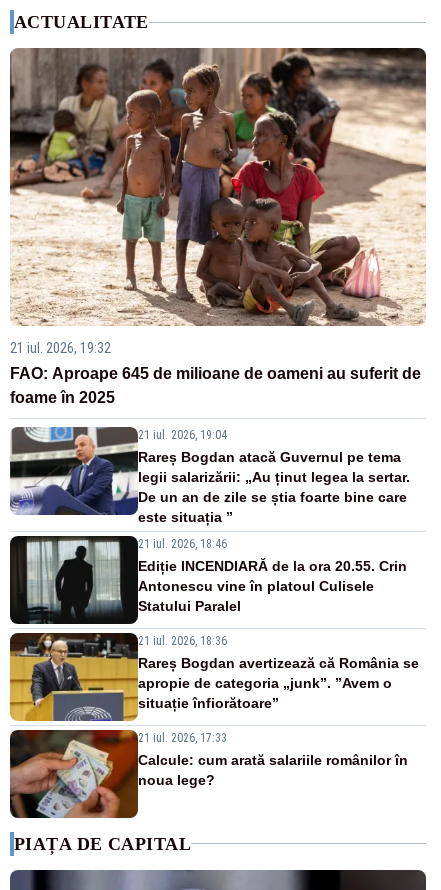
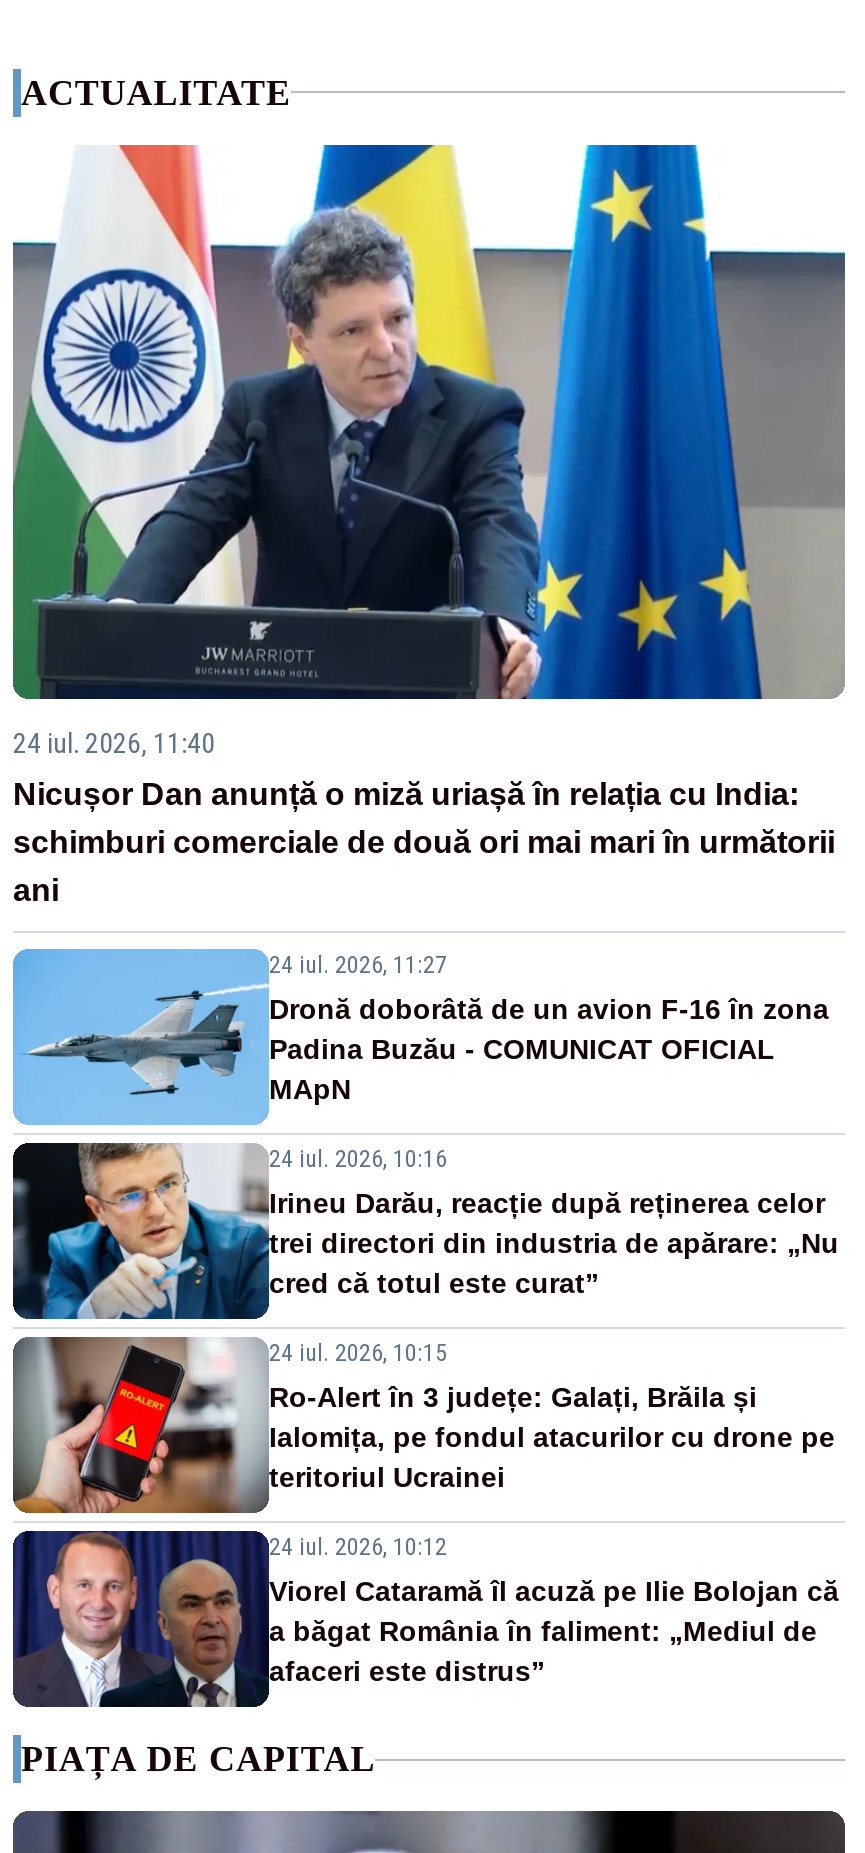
[9,47,427,356] [image] | 21 iul. 2026, 19:32 -> [11,142,847,759] [image] | 24 iul. 2026, 11:40
[10,365,421,406] FAO: Aproape 645 de milioane de oameni au suferit de | foame în 2025 -> [13,777,835,907] Nicușor Dan anunță o miză uriașă în relația cu India: | schimburi comerciale de două ori mai mari în următorii | ani
[9,426,410,526] [image] | 21 iul. 2026, 19:04 | Rareș Bogdan atacă Guvernul pe tema | legii salarizării: „Au ținut legea la sertar. | De un an de zile se știa foarte bine care | este situația ” -> [11,926,829,1126] [image] | 24 iul. 2026, 11:27 | Dronă doborâtă de un avion F‑16 în zona | Padina Buzău - COMUNICAT OFICIAL | MApN
[11,535,407,625] [image] | 21 iul. 2026, 18:46 | Ediție INCENDIARĂ de la ora 20.55. Crin | Antonescu vine în platoul Culisele | Statului Paralel -> [11,1142,839,1320] [image] | 24 iul. 2026, 10:16 | Irineu Darău, reacție după reținerea celor | trei directori din industria de apărare: „Nu | cred că totul este curat”
[9,632,419,722] [image] | 21 iul. 2026, 18:36 | Rareș Bogdan avertizează că România se | apropie de categoria „junk”. ”Avem o | situație înfiorătoare” -> [11,1336,835,1514] [image] | 24 iul. 2026, 10:15 | Ro‑Alert în 3 județe: Galați, Brăila și | Ialomița, pe fondul atacurilor cu drone pe | teritoriul Ucrainei
[9,729,408,819] [image] | 21 iul. 2026, 17:33 | Calcule: cum arată salariile românilor în | noua lege? -> [11,1528,839,1708] [image] | 24 iul. 2026, 10:12 | Viorel Cataramă îl acuză pe Ilie Bolojan că | a băgat România în faliment: „Mediul de | afaceri este distrus”

